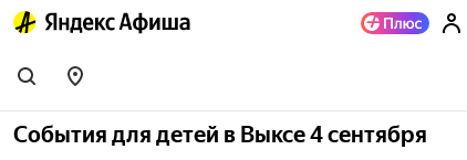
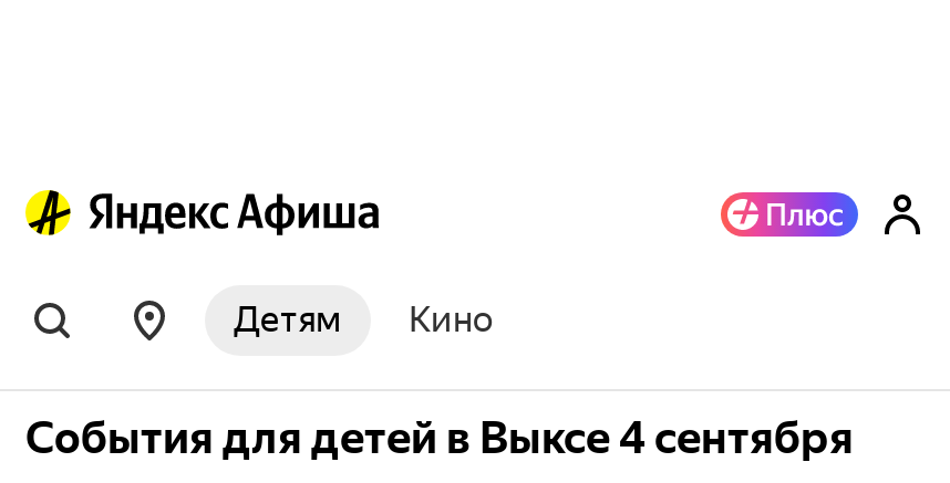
none -> [234,298,493,340] Детям | Кино

